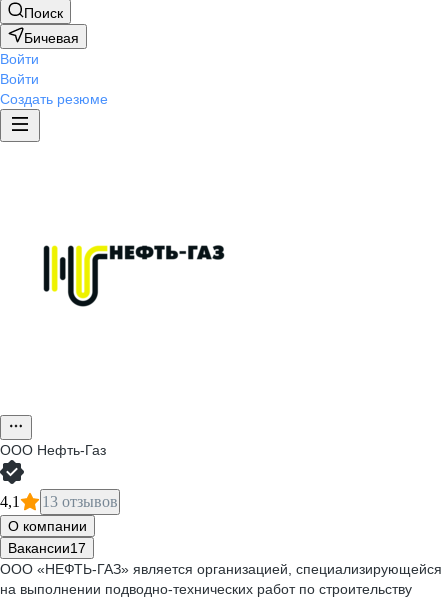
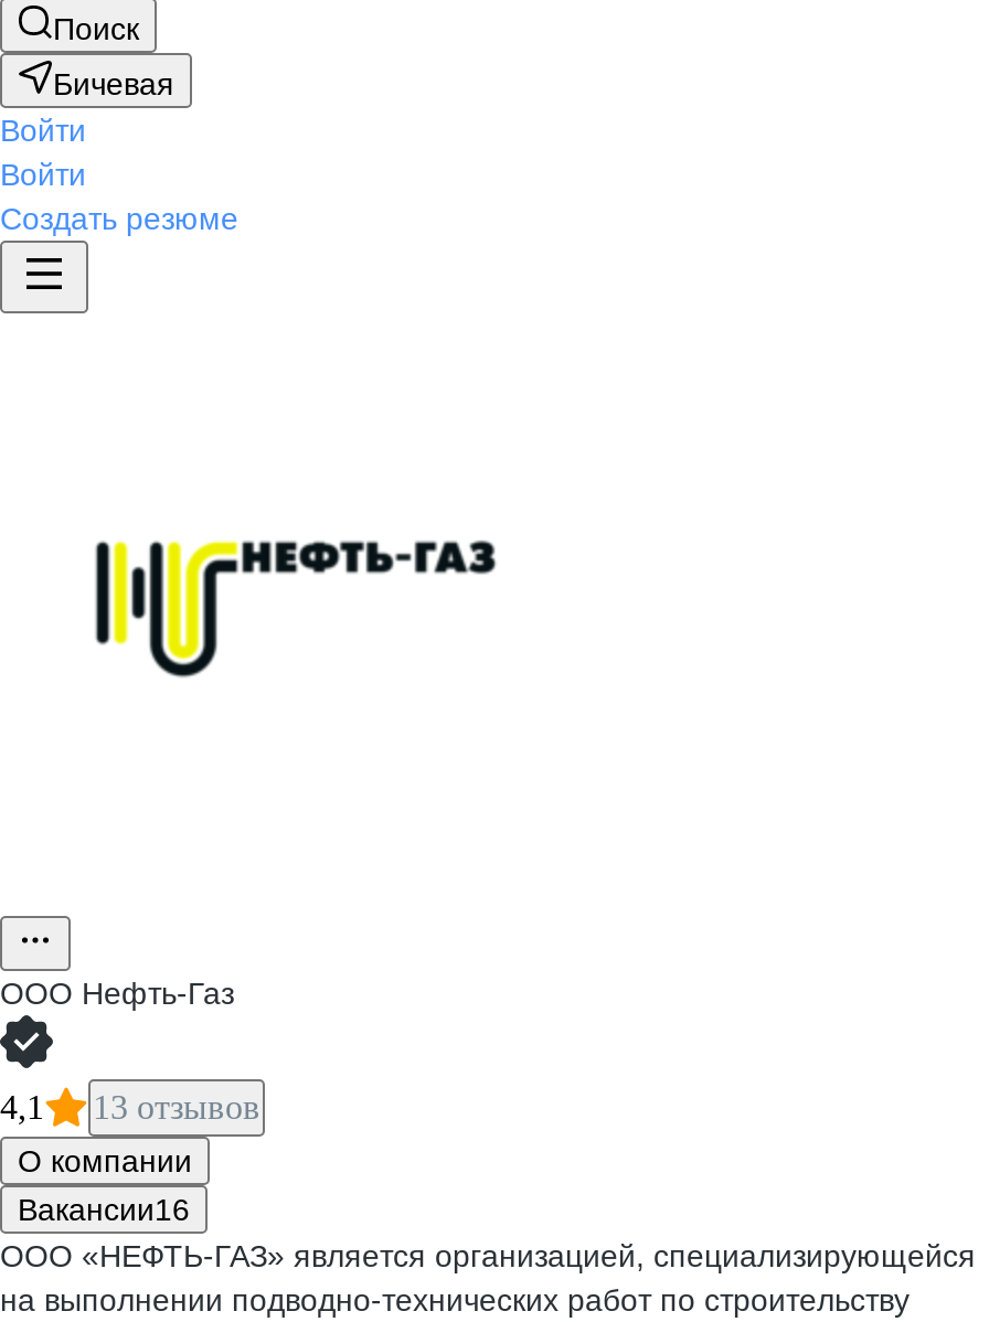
[8,540,86,556] Вакансии17 -> [18,1192,190,1227] Вакансии16

